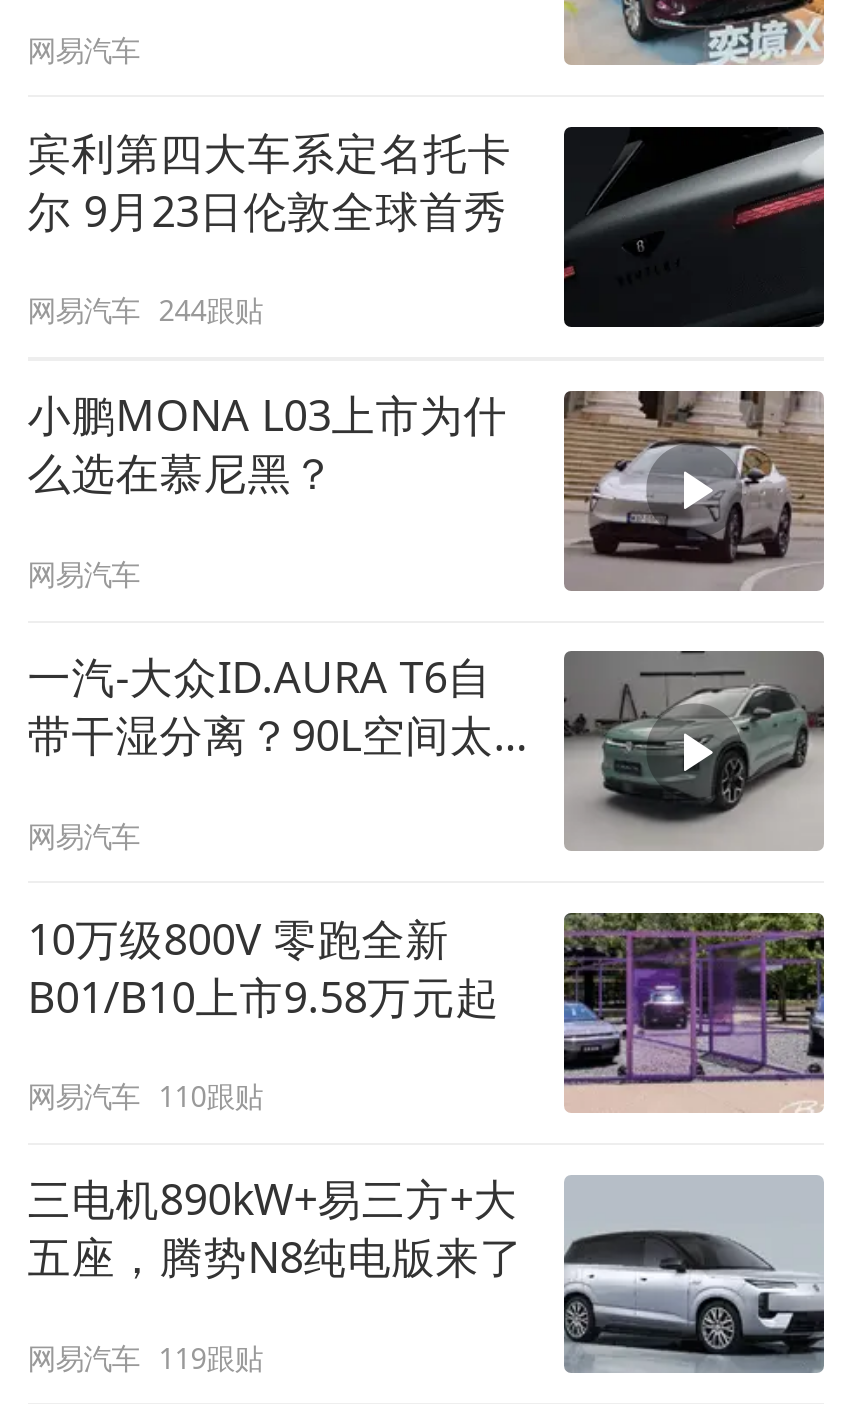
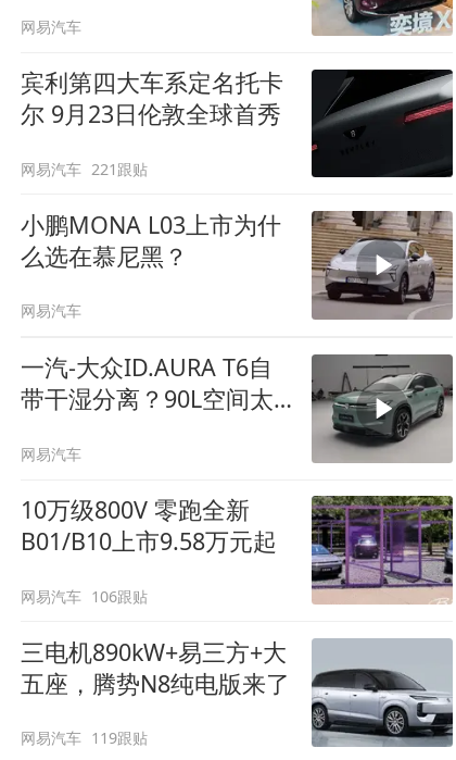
[27,291,263,329] 网易汽车 244跟贴 -> [20,158,148,179] 网易汽车 221跟贴
[27,1077,263,1115] 网易汽车 110跟贴 -> [20,586,148,606] 网易汽车 106跟贴

